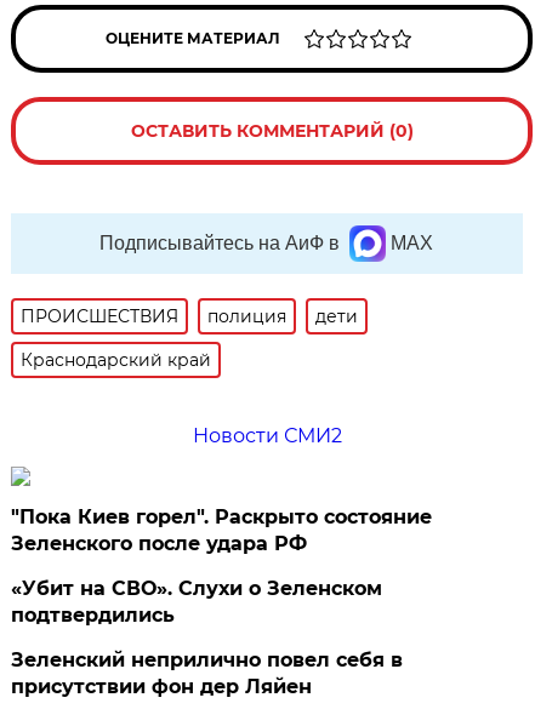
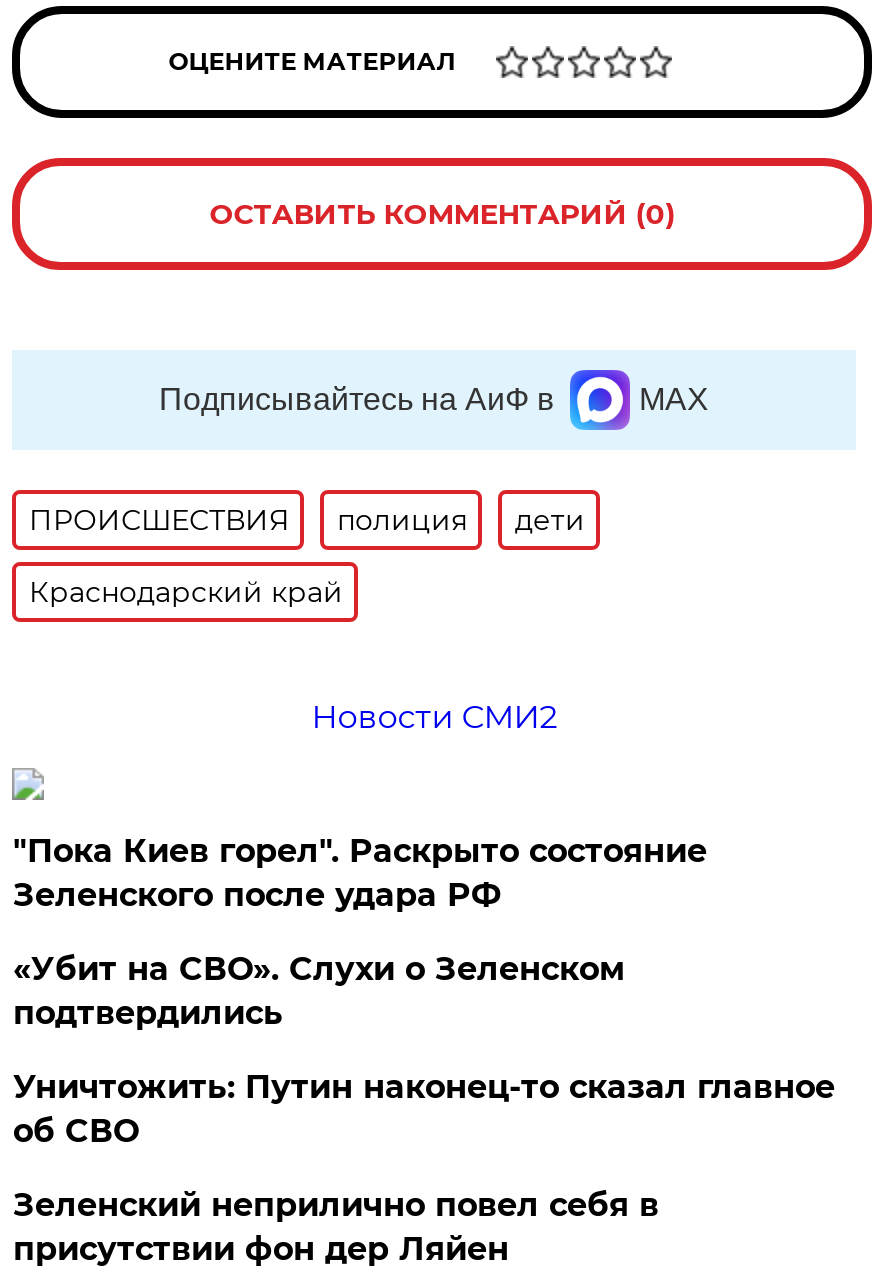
none -> [13,1067,835,1149] Уничтожить: Путин наконец-то сказал главное | об СВО

